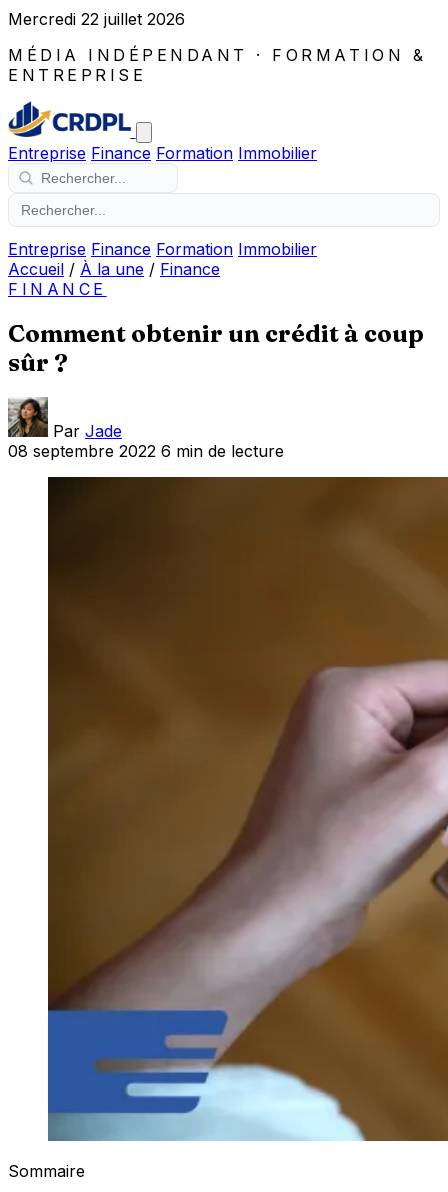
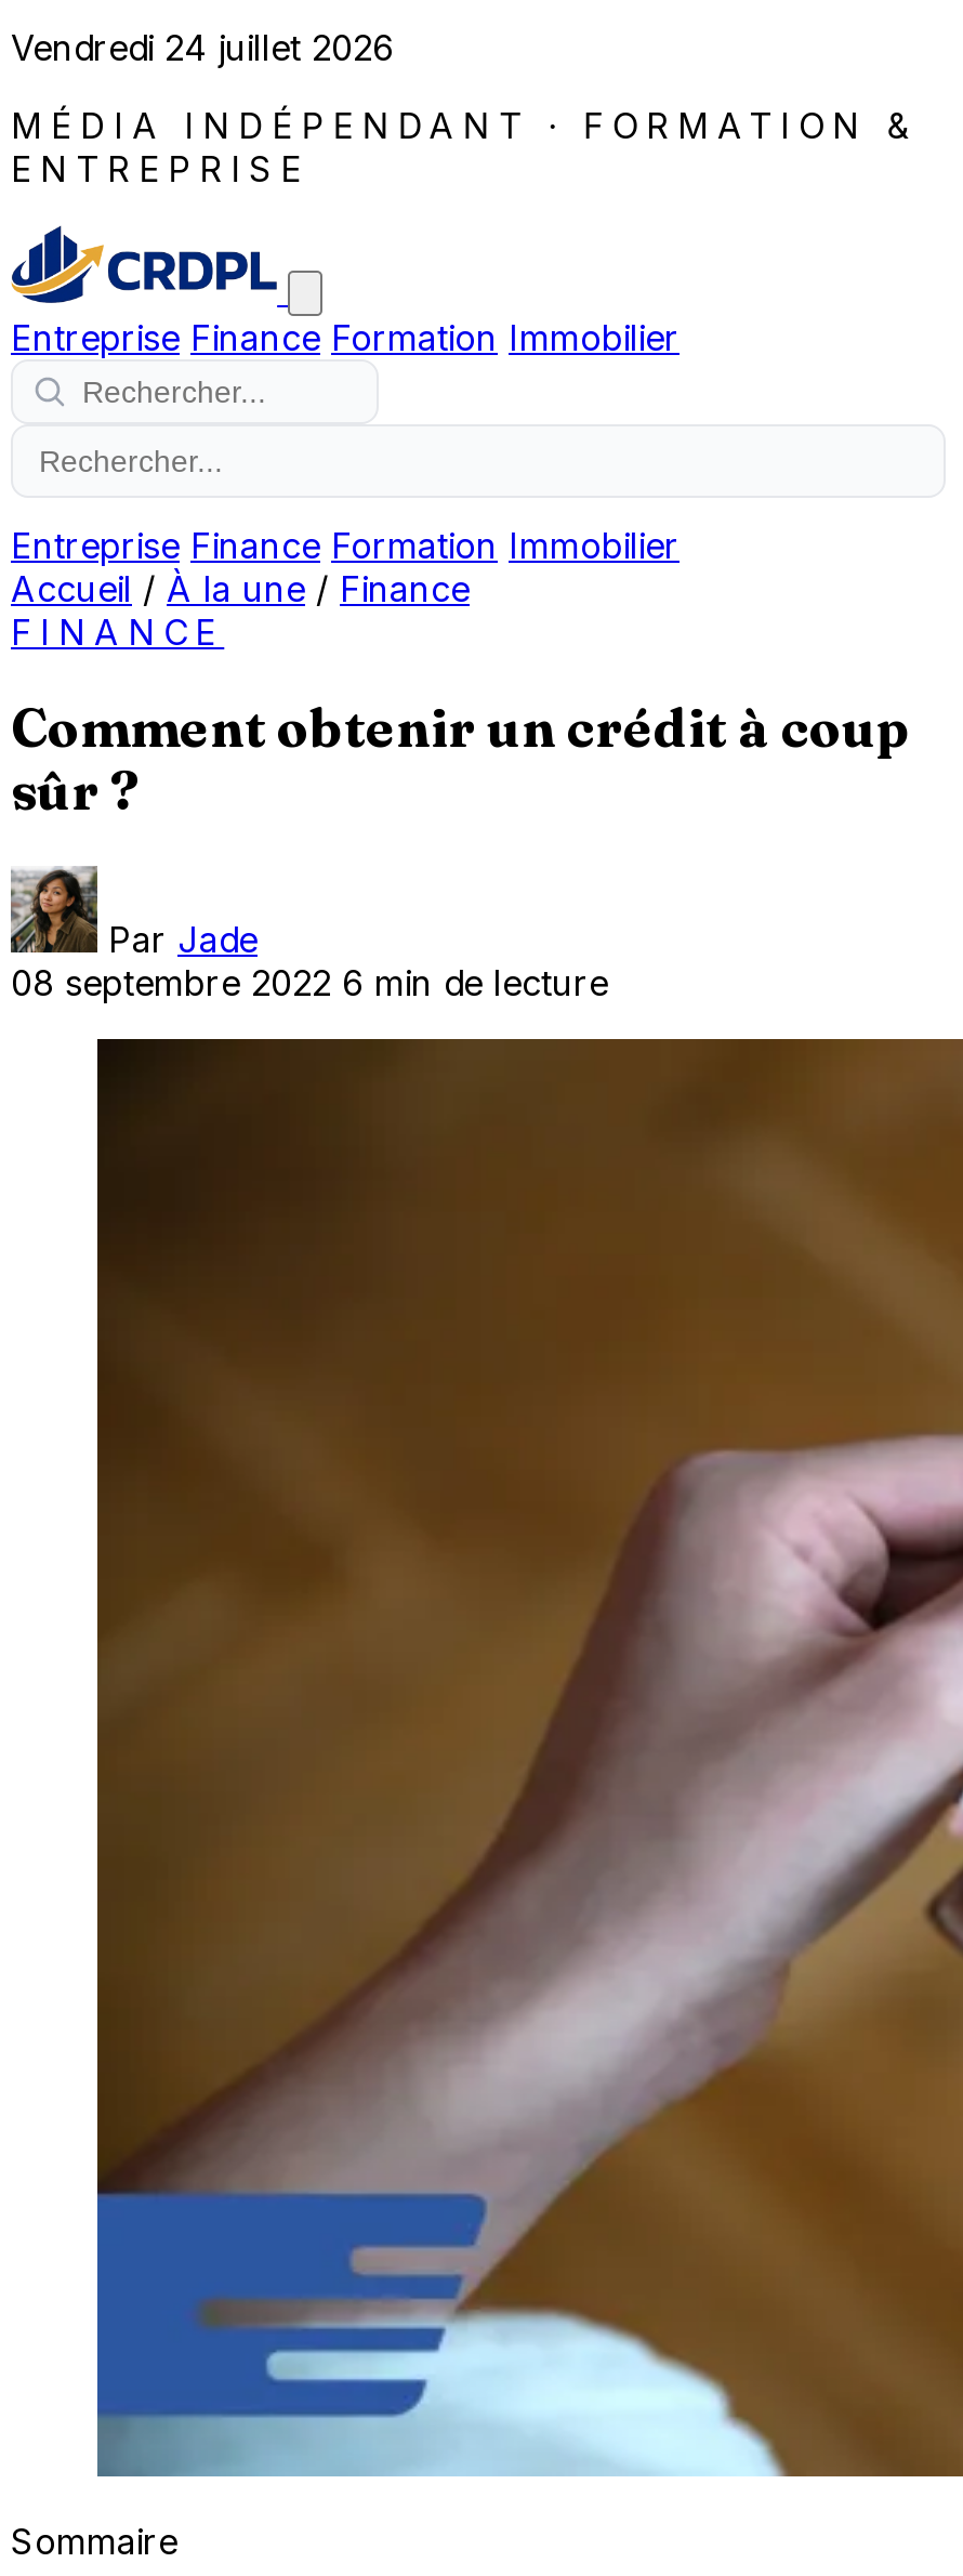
[8,9,185,29] Mercredi 22 juillet 2026 -> [11,26,394,69] Vendredi 24 juillet 2026

